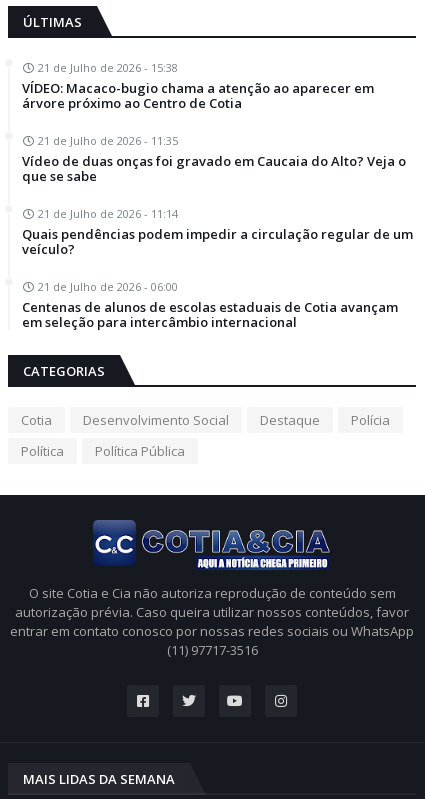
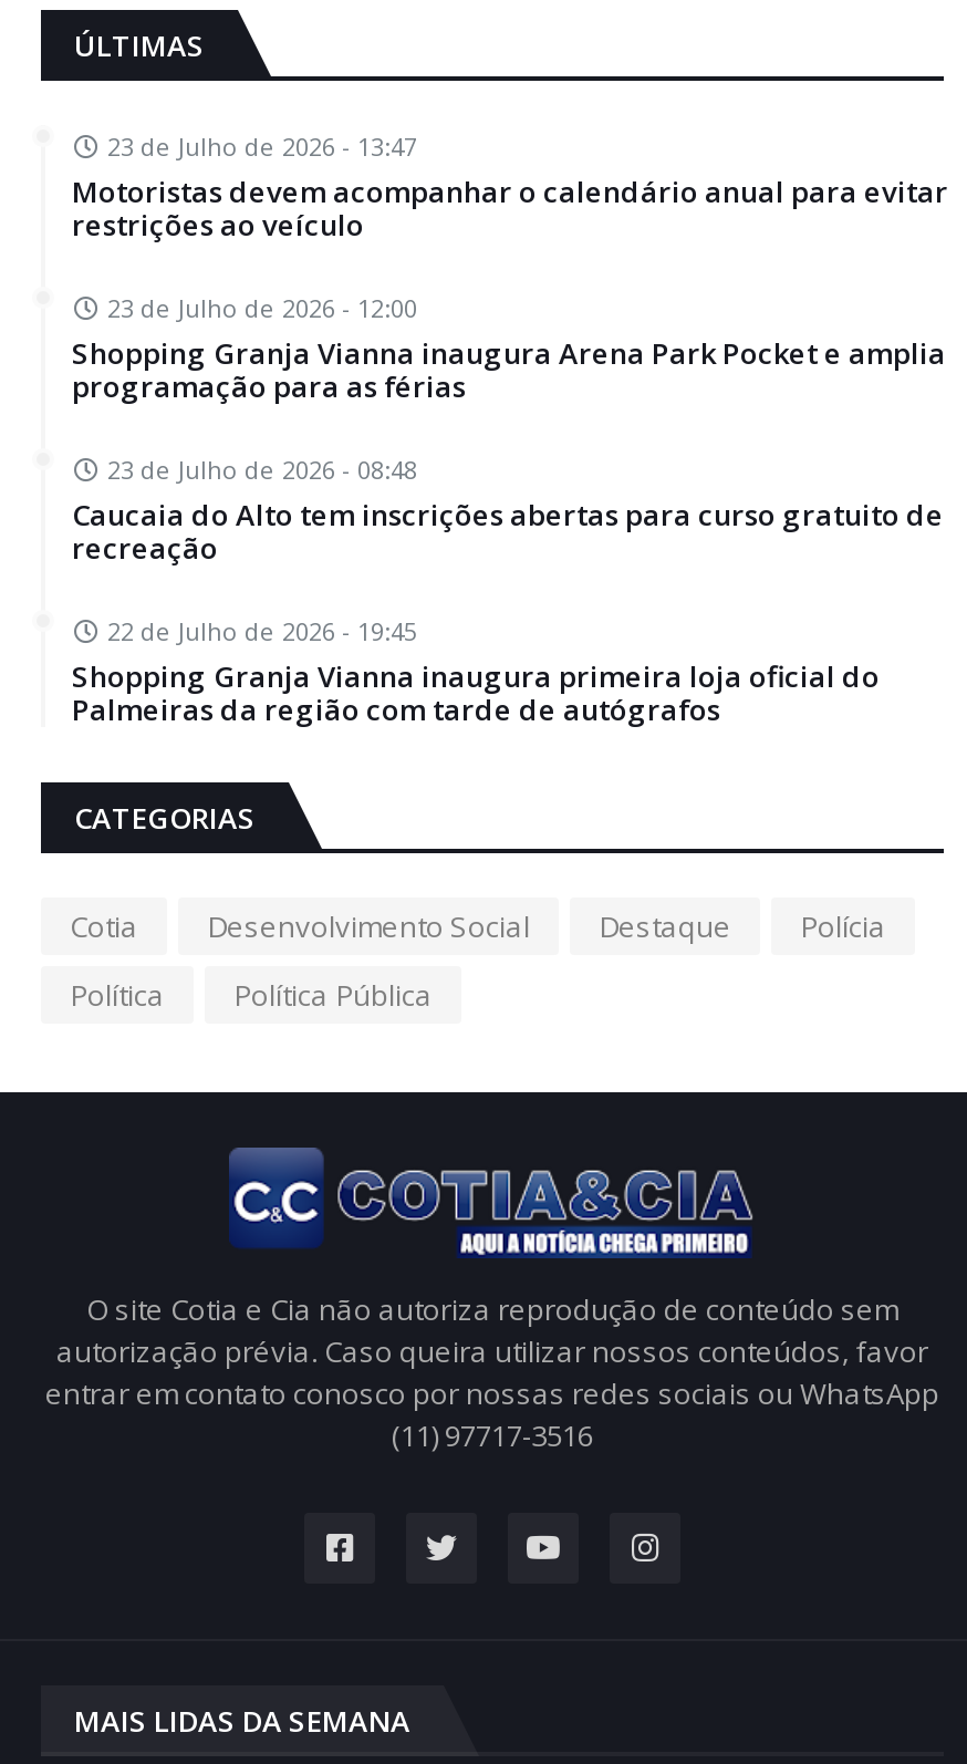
[22,60,374,112] 21 de Julho de 2026 - 15:38 | VÍDEO: Macaco-bugio chama a atenção ao aparecer em | árvore próximo ao Centro de Cotia -> [72,129,948,244] 23 de Julho de 2026 - 13:47 | Motoristas devem acompanhar o calendário anual para evitar | restrições ao veículo
[22,133,406,185] 21 de Julho de 2026 - 11:35 | Vídeo de duas onças foi gravado em Caucaia do Alto? Veja o | que se sabe -> [72,290,946,405] 23 de Julho de 2026 - 12:00 | Shopping Granja Vianna inaugura Arena Park Pocket e amplia | programação para as férias
[22,206,413,258] 21 de Julho de 2026 - 11:14 | Quais pendências podem impedir a circulação regular de um | veículo? -> [72,452,944,567] 23 de Julho de 2026 - 08:48 | Caucaia do Alto tem inscrições abertas para curso gratuito de | recreação
[22,279,398,331] 21 de Julho de 2026 - 06:00 | Centenas de alunos de escolas estaduais de Cotia avançam | em seleção para intercâmbio internacional -> [72,613,880,728] 22 de Julho de 2026 - 19:45 | Shopping Granja Vianna inaugura primeira loja oficial do | Palmeiras da região com tarde de autógrafos

